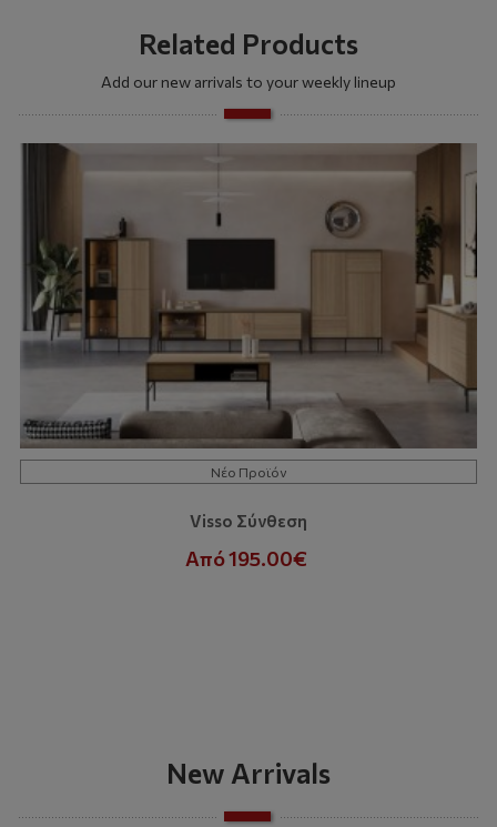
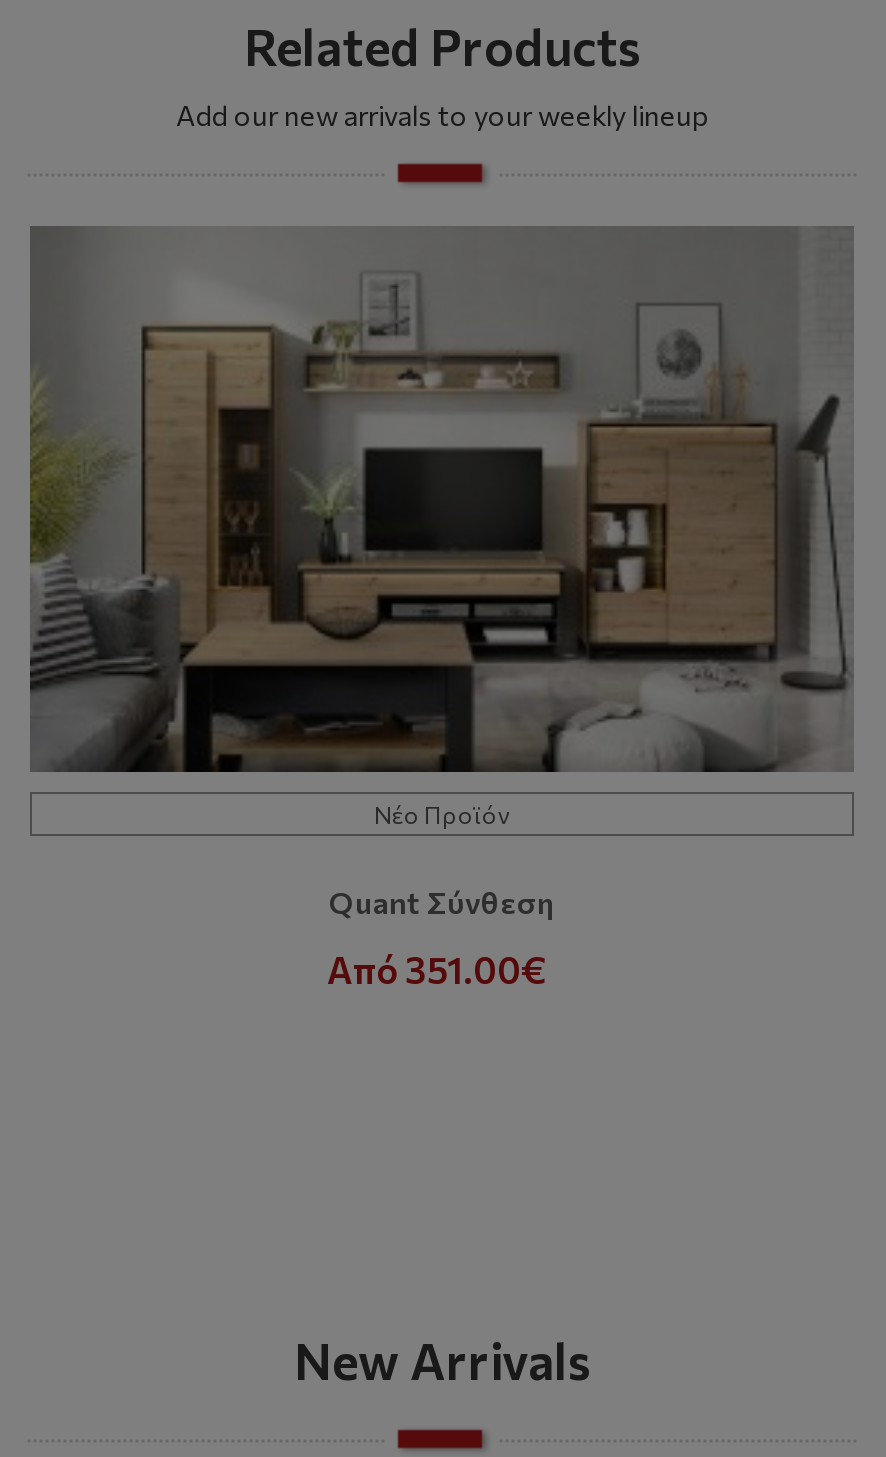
[20,143,478,450] [image] -> [28,228,854,774] [image]
[190,511,307,531] Visso Σύνθεση -> [329,883,555,919] Quant Σύνθεση
[185,547,307,571] Από 195.00€ -> [327,947,547,991] Από 351.00€

